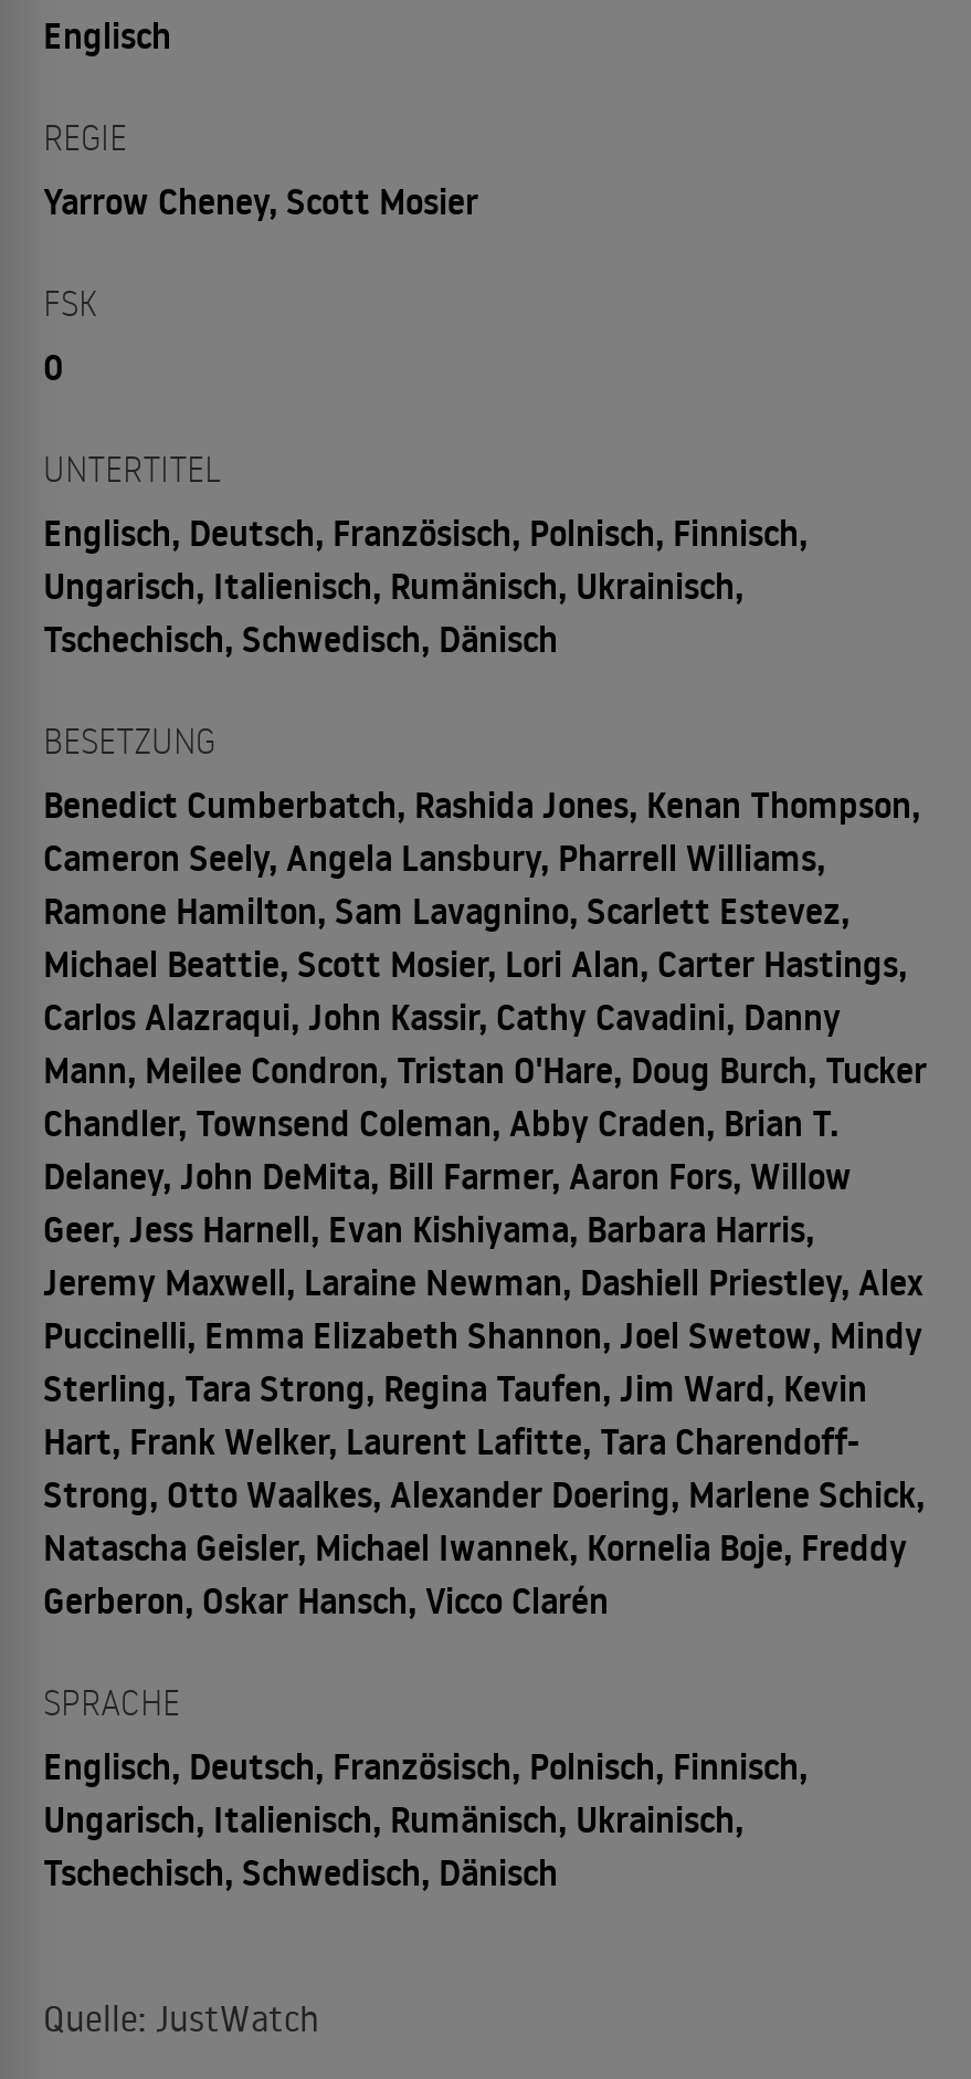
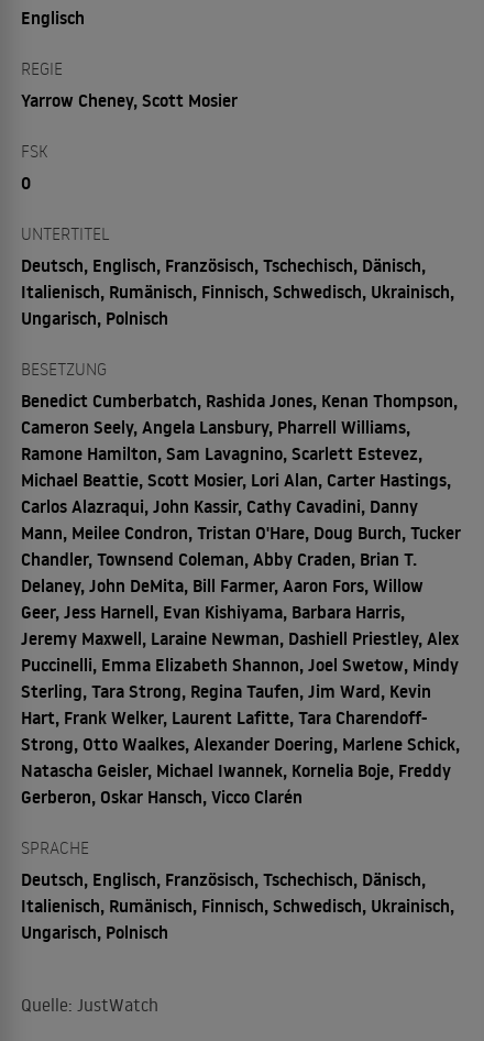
[43,508,808,662] Englisch, Deutsch, Französisch, Polnisch, Finnisch, | Ungarisch, Italienisch, Rumänisch, Ukrainisch, | Tschechisch, Schwedisch, Dänisch -> [21,253,454,330] Deutsch, Englisch, Französisch, Tschechisch, Dänisch, | Italienisch, Rumänisch, Finnisch, Schwedisch, Ukrainisch, | Ungarisch, Polnisch
[43,1741,808,1896] Englisch, Deutsch, Französisch, Polnisch, Finnisch, | Ungarisch, Italienisch, Rumänisch, Ukrainisch, | Tschechisch, Schwedisch, Dänisch -> [21,867,454,944] Deutsch, Englisch, Französisch, Tschechisch, Dänisch, | Italienisch, Rumänisch, Finnisch, Schwedisch, Ukrainisch, | Ungarisch, Polnisch

